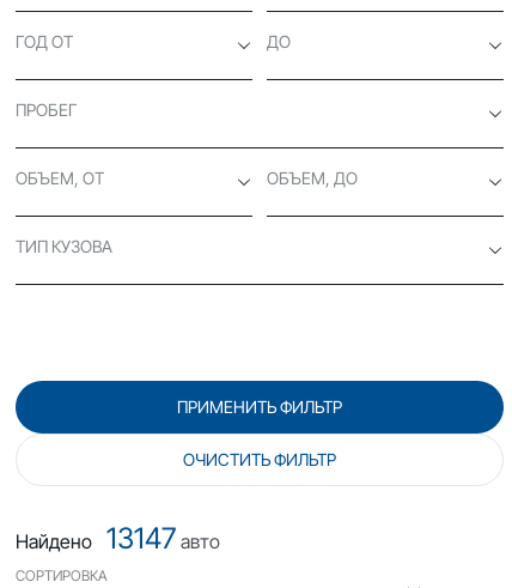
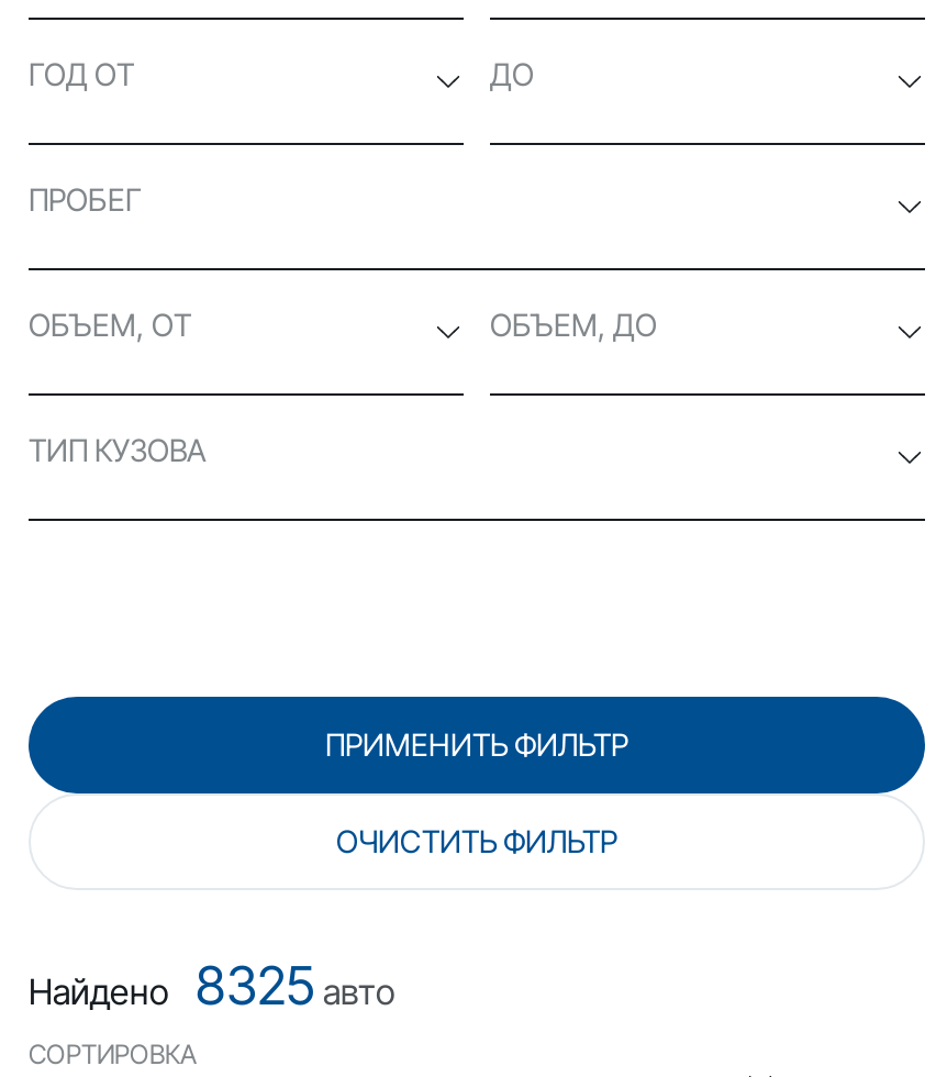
[16,521,220,556] Найдено 13147 авто -> [29,954,395,1018] Найдено 8325 авто

